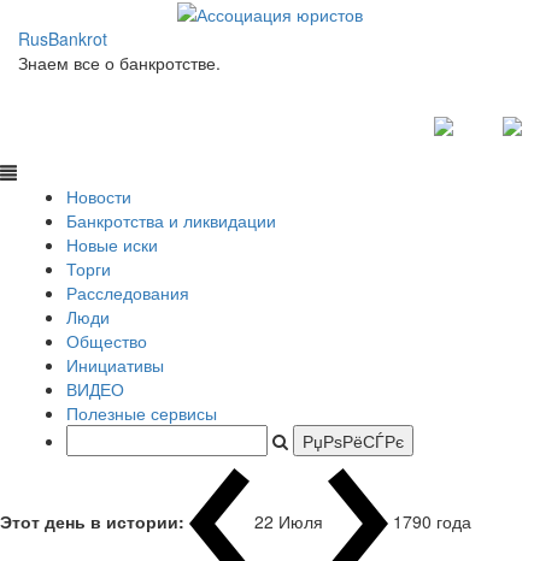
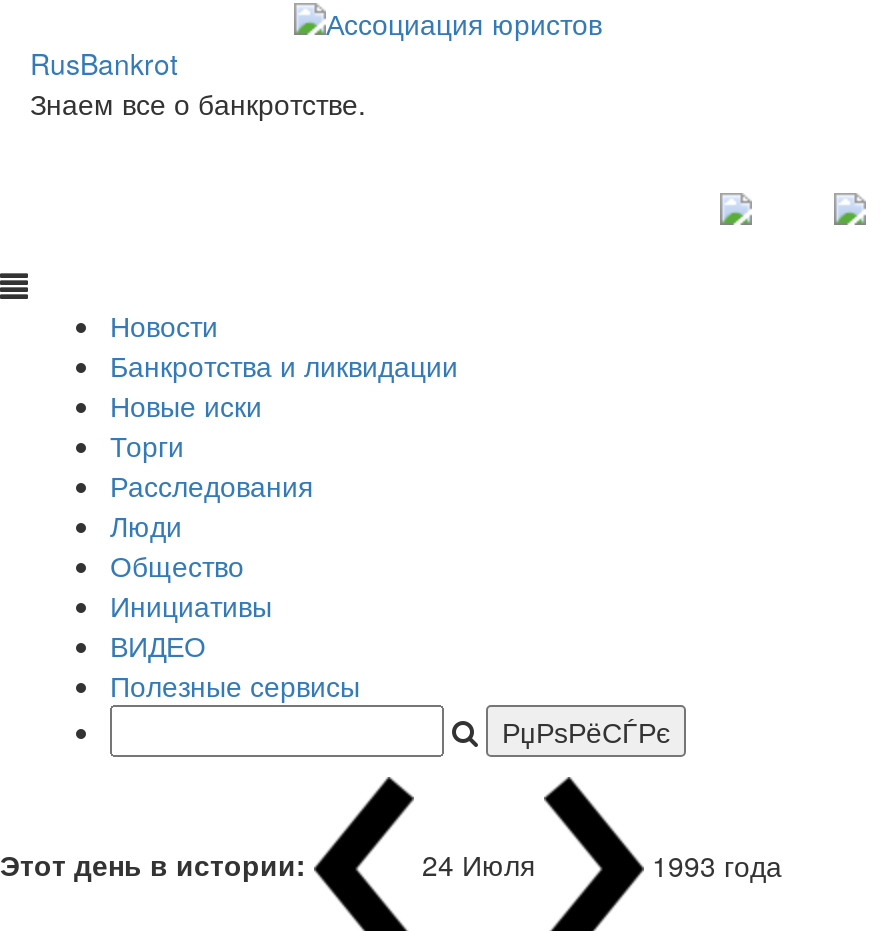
[250,509,471,533] 22 Июля | 1790 года -> [414,844,782,884] 24 Июля | 1993 года

